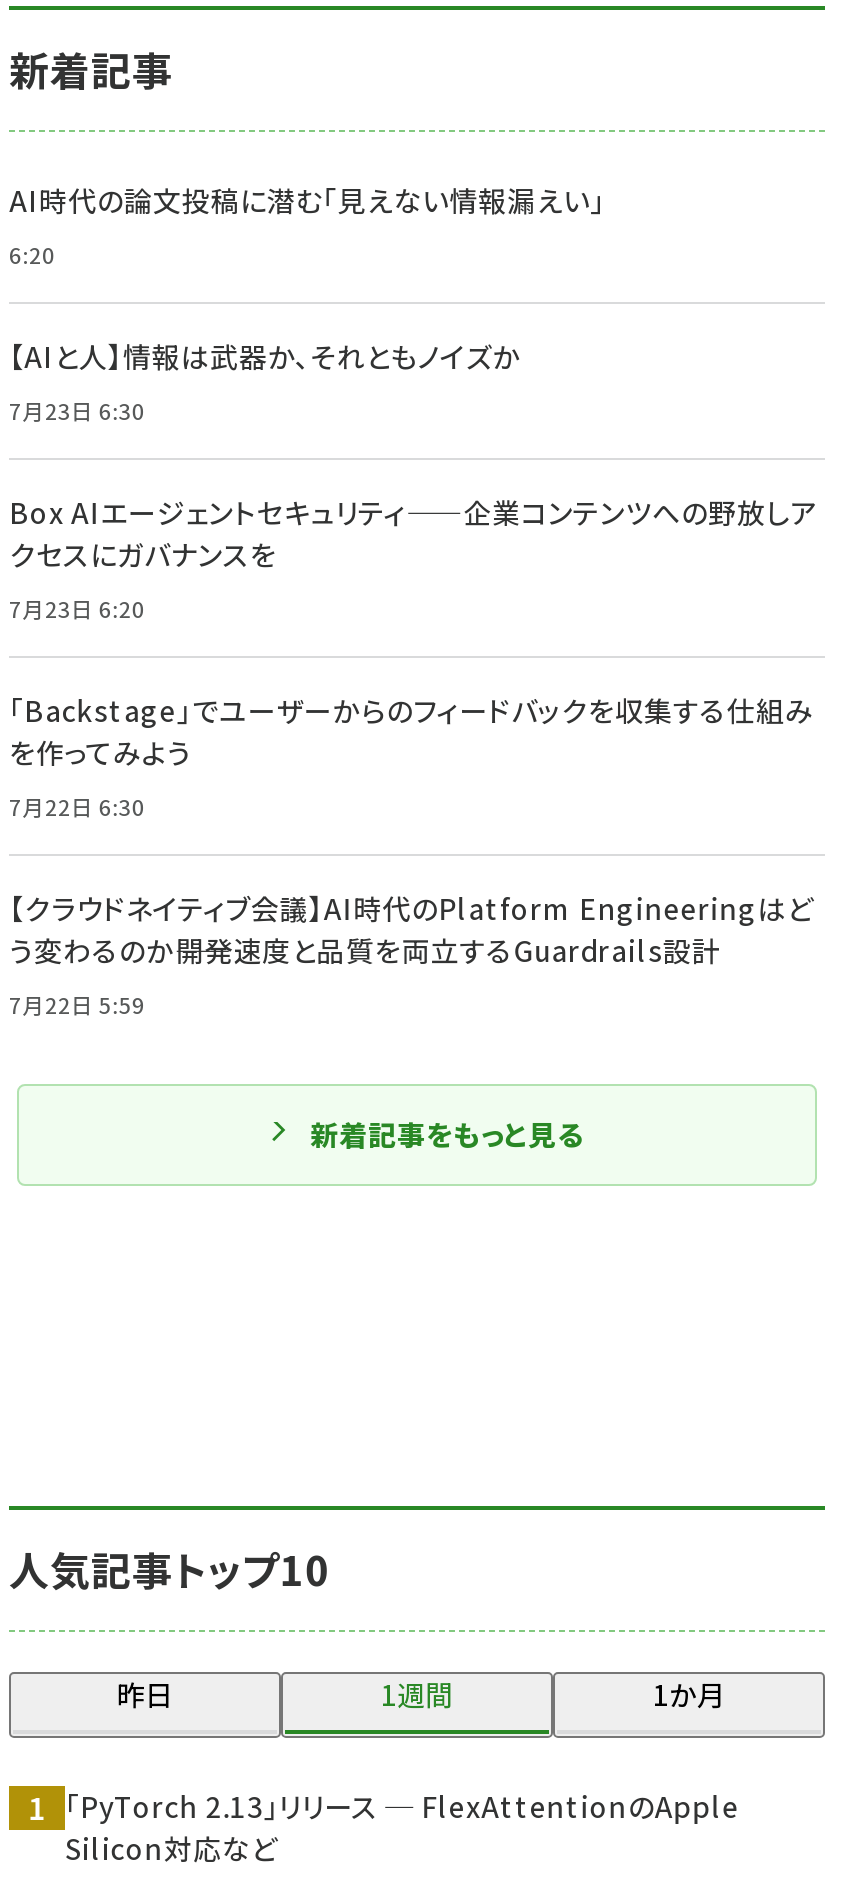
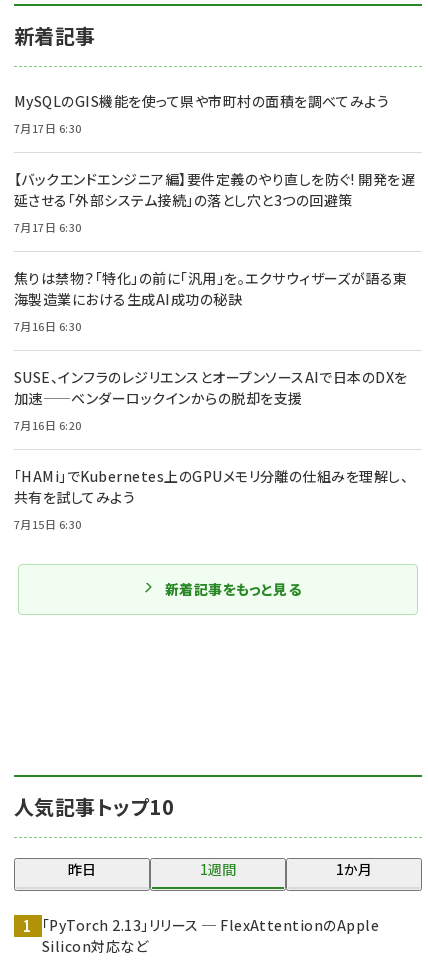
[9,180,605,270] AI時代の論文投稿に潜む「見えない情報漏えい」 | 6:20 -> [14,91,389,136] MySQLのGIS機能を使って県や市町村の面積を調べてみよう | 7月17日 6:30
[9,336,521,426] 【AIと人】情報は武器か、それともノイズか | 7月23日 6:30 -> [14,169,415,235] 【バックエンドエンジニア編】要件定義のやり直しを防ぐ! 開発を遅 | 延させる「外部システム接続」の落とし穴と3つの回避策 | 7月17日 6:30
[9,492,818,624] Box AIエージェントセキュリティ——企業コンテンツへの野放しア | クセスにガバナンスを | 7月23日 6:20 -> [14,268,408,334] 焦りは禁物？「特化」の前に「汎用」を。エクサウィザーズが語る東 | 海製造業における生成AI成功の秘訣 | 7月16日 6:30
[9,690,814,822] 「Backstage」でユーザーからのフィードバックを収集する仕組み | を作ってみよう | 7月22日 6:30 -> [14,367,408,433] SUSE、インフラのレジリエンスとオープンソースAIで日本のDXを | 加速——ベンダーロックインからの脱却を支援 | 7月16日 6:20
[9,888,813,1020] 【クラウドネイティブ会議】AI時代のPlatform Engineeringはど | う変わるのか――開発速度と品質を両立するGuardrails設計 | 7月22日 5:59 -> [14,466,408,532] 「HAMi」でKubernetes上のGPUメモリ分離の仕組みを理解し、 | 共有を試してみよう | 7月15日 6:30

